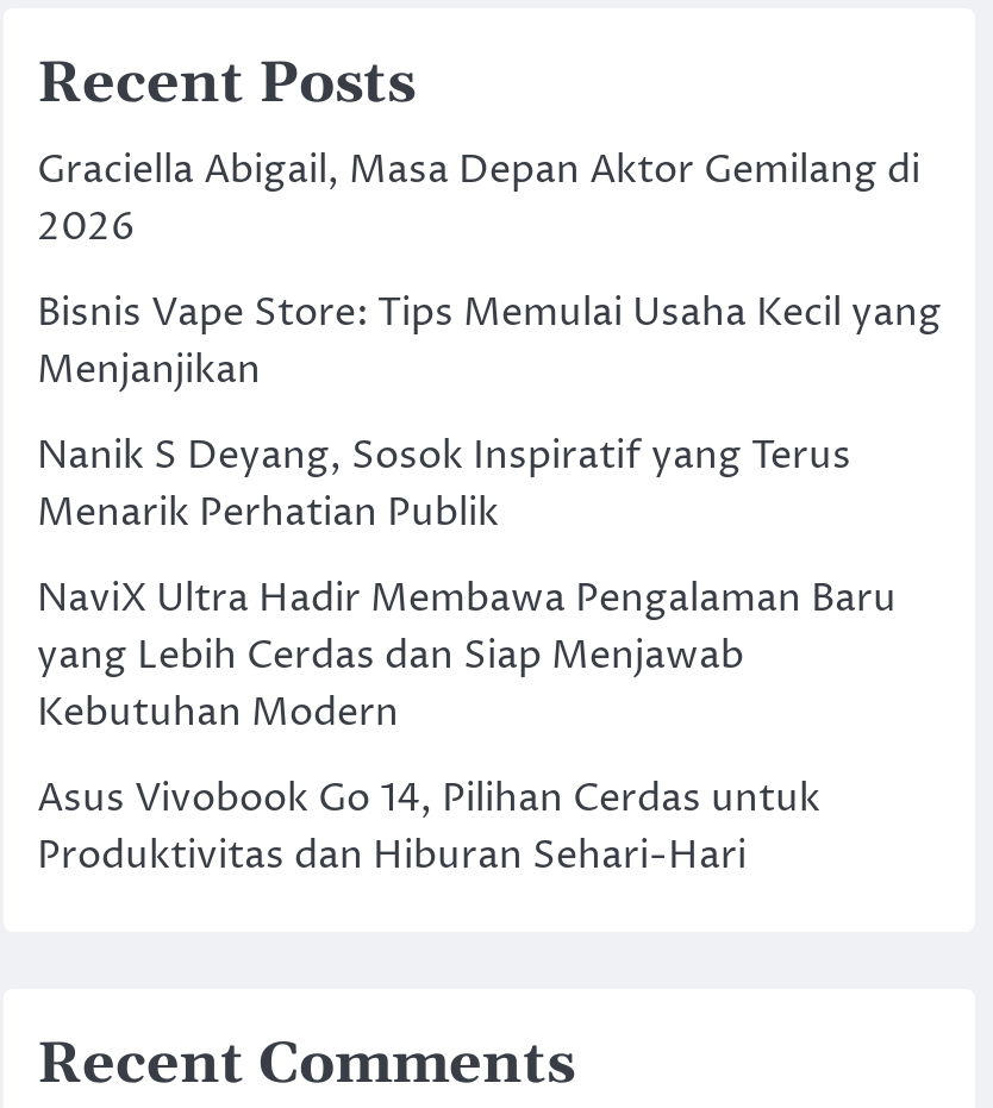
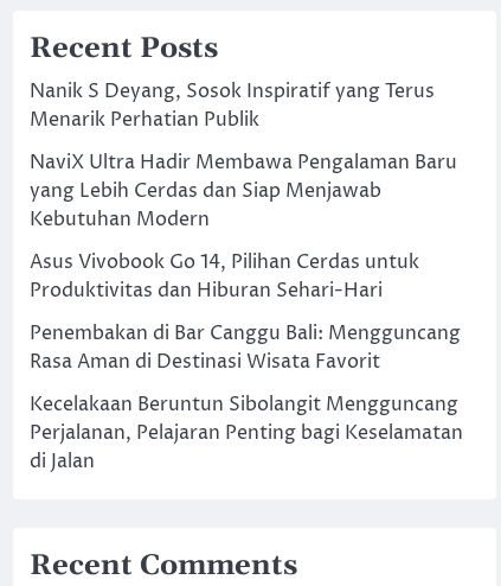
[37,145,942,397] Graciella Abigail, Masa Depan Aktor Gemilang di | 2026 | Bisnis Vape Store: Tips Memulai Usaha Kecil yang | Menjanjikan -> none
moved [37,431,897,883] -> [30,78,457,303]: Nanik S Deyang, Sosok Inspiratif yang Terus | Menarik Perhatian Publik | NaviX Ultra Hadir Membawa Pengalaman Baru | yang Lebih Cerdas dan Siap Menjawab | Kebutuhan Modern | Asus Vivobook Go 14, Pilihan Cerdas untuk | Produktivitas dan Hiburan Sehari-Hari
none -> [30,320,463,474] Penembakan di Bar Canggu Bali: Mengguncang | Rasa Aman di Destinasi Wisata Favorit | Kecelakaan Beruntun Sibolangit Mengguncang | Perjalanan, Pelajaran Penting bagi Keselamatan | di Jalan

